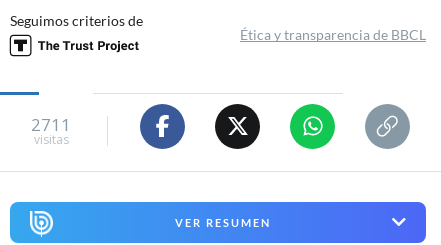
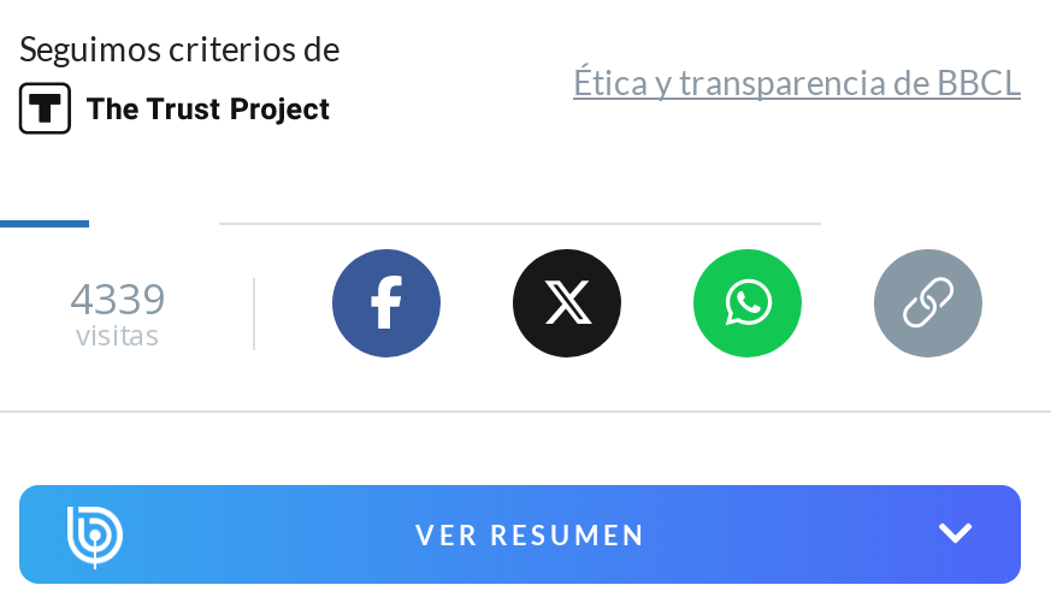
[31,113,71,136] 2711 -> [70,272,166,327] 4339

